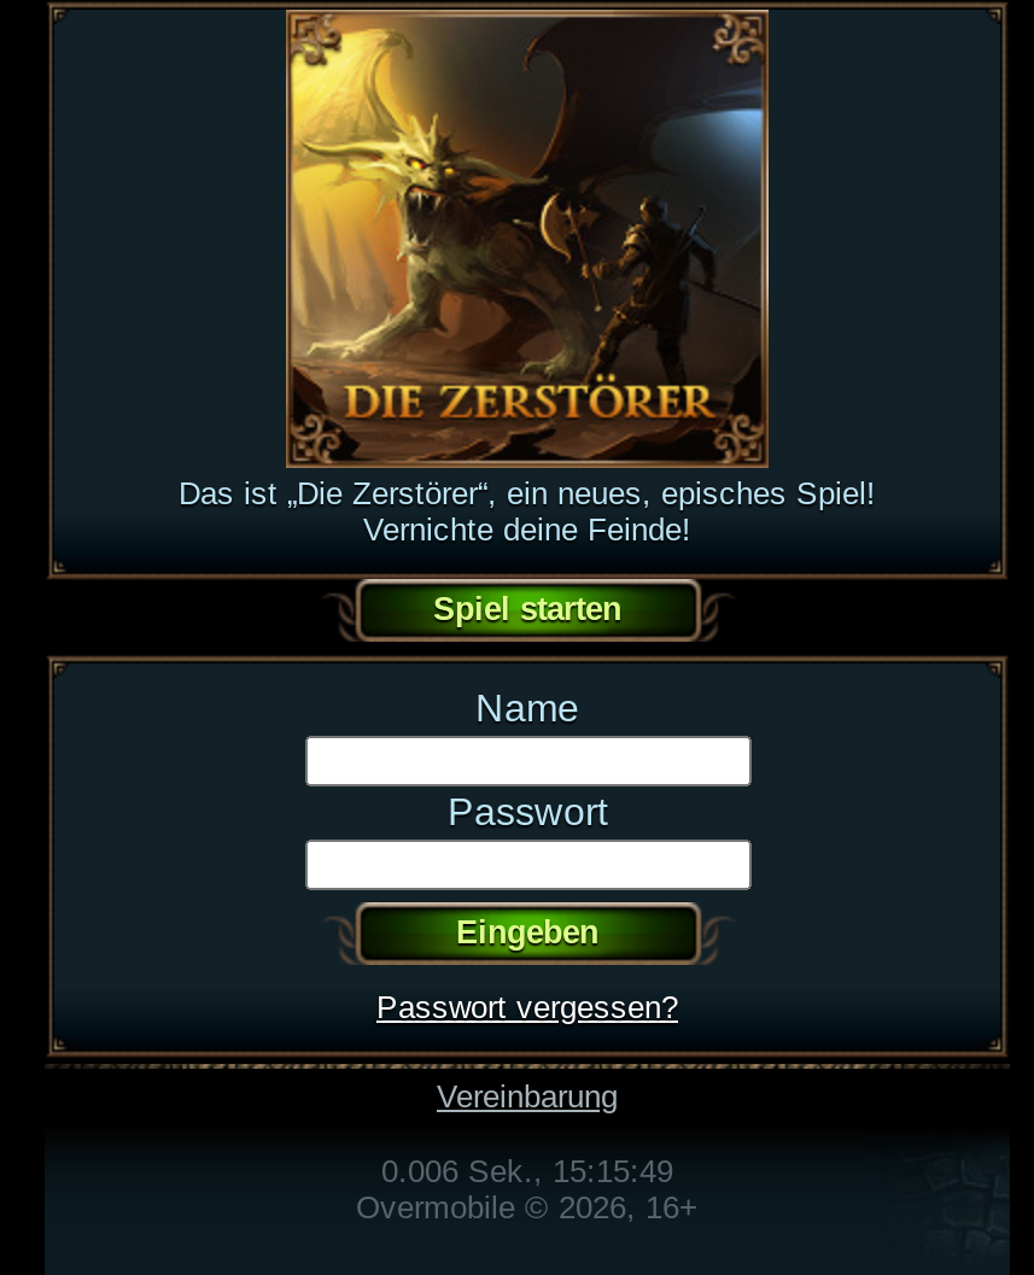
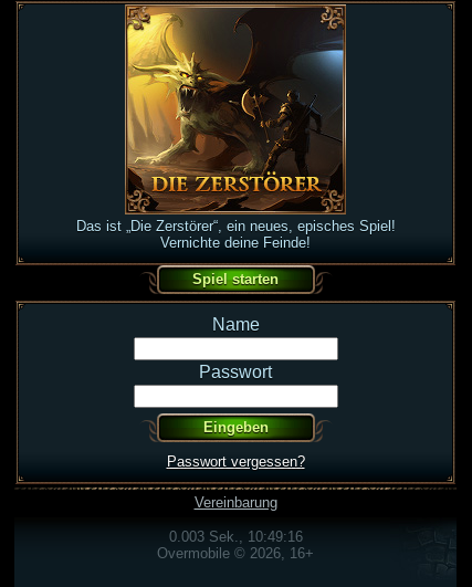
[381,1152,673,1188] 0.006 Sek., 15:15:49 -> [169,528,302,544] 0.003 Sek., 10:49:16

